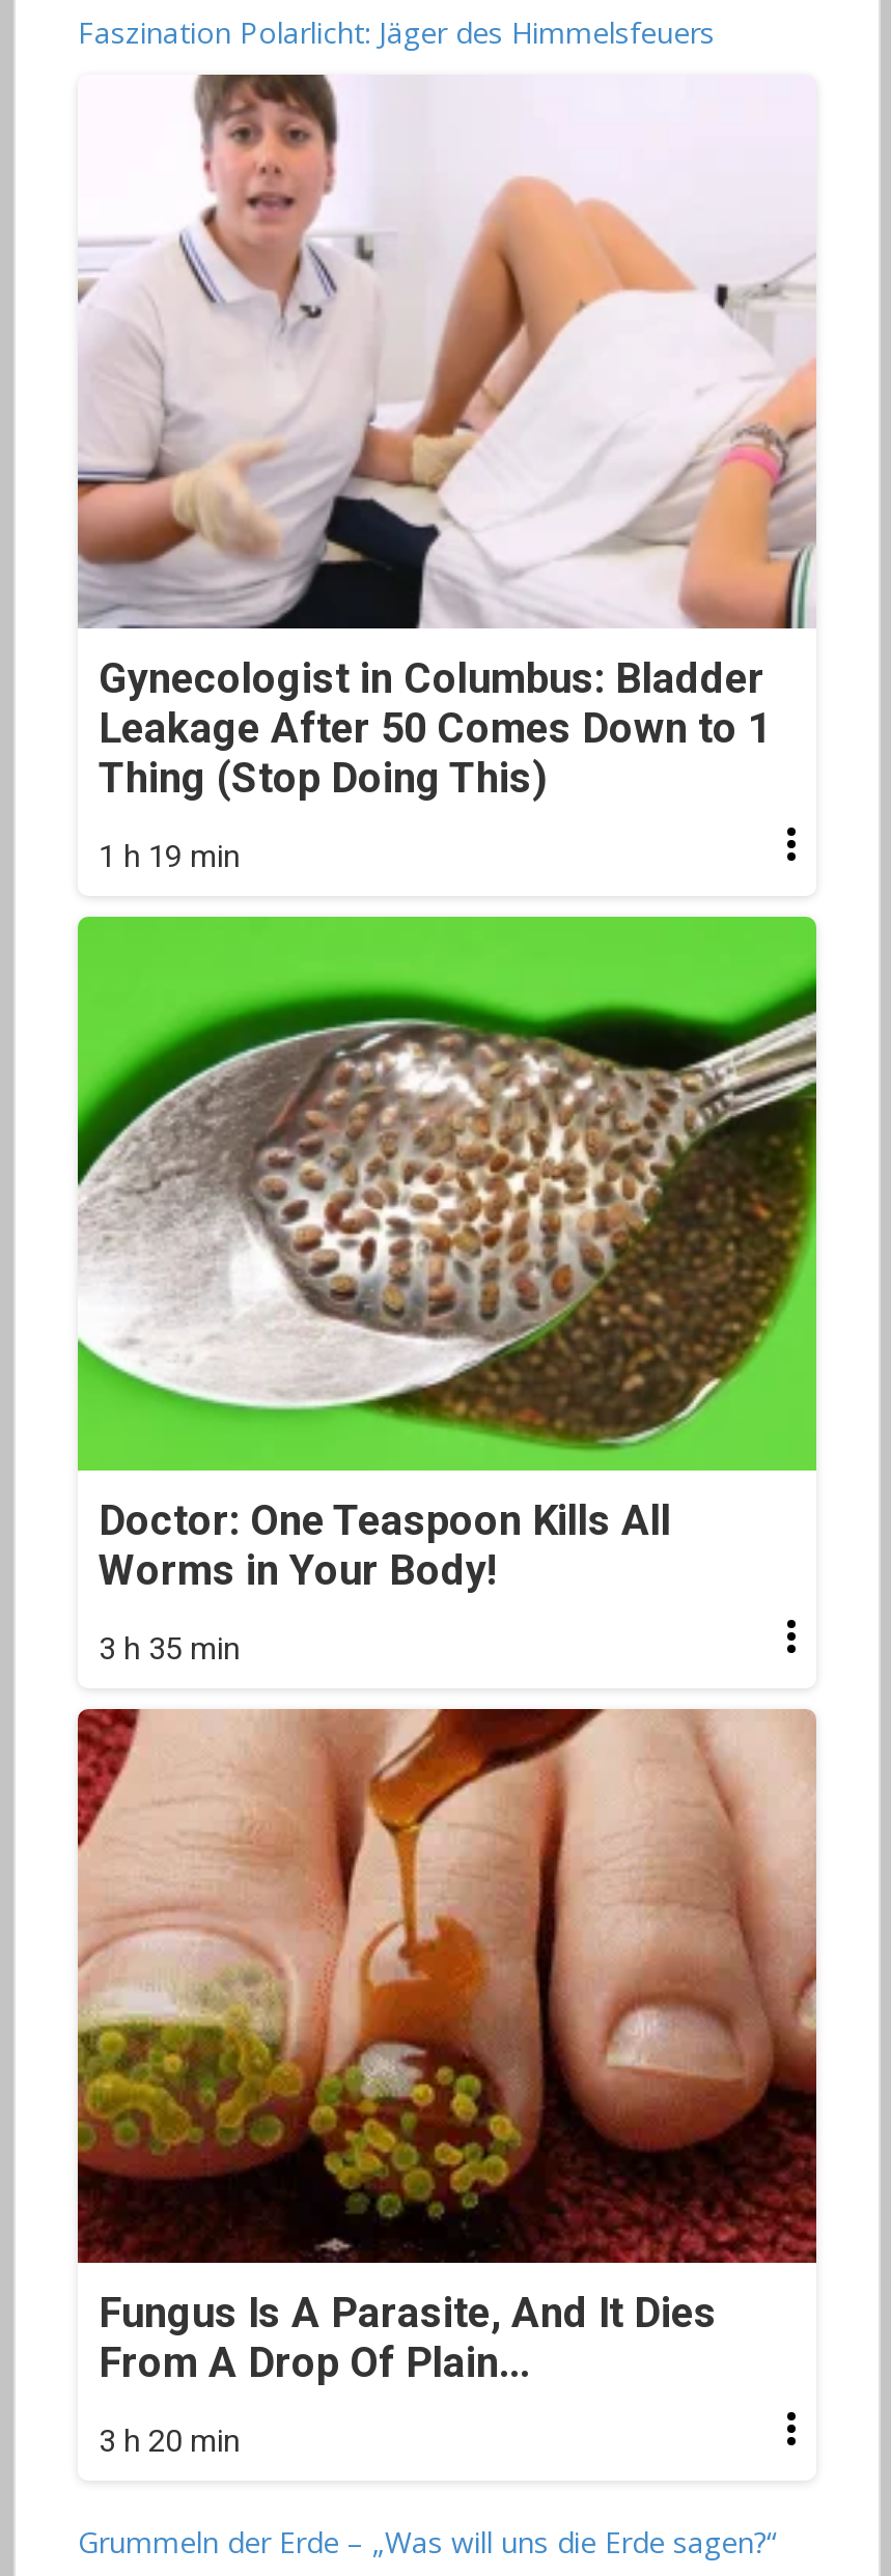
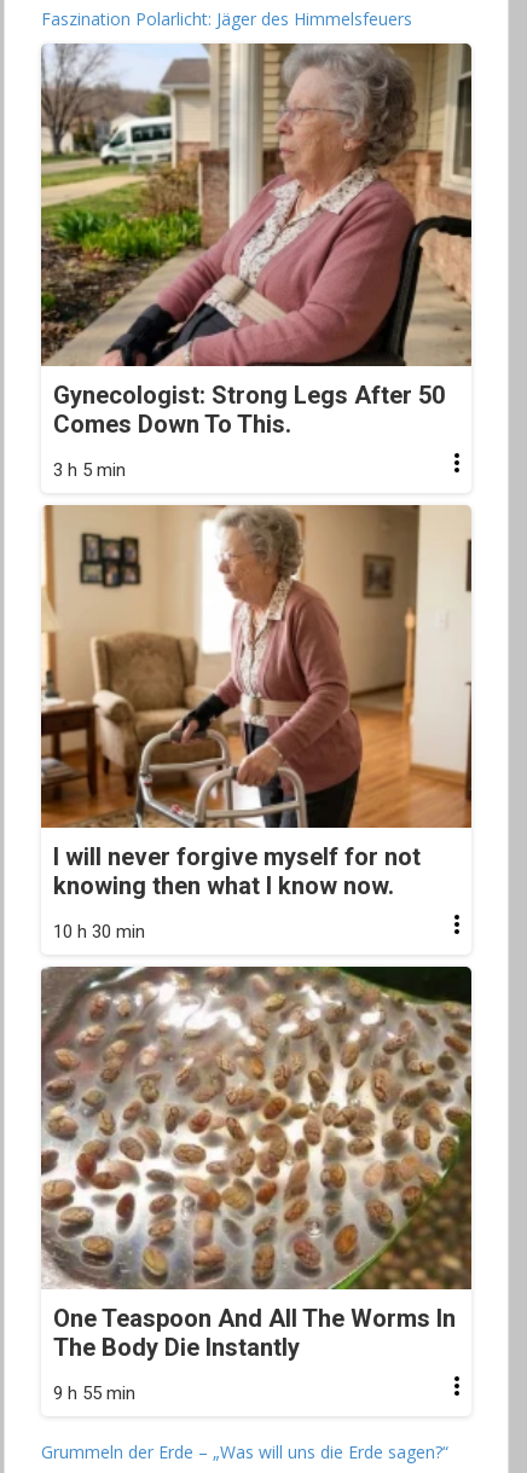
[78,73,816,802] [image] | Gynecologist in Columbus: Bladder | Leakage After 50 Comes Down to 1 | Thing (Stop Doing This) -> [40,42,473,439] [image] | Gynecologist: Strong Legs After 50 | Comes Down To This.
[99,838,240,875] 1 h 19 min -> [53,459,126,481] 3 h 5 min
[76,915,818,1595] [image] | Doctor: One Teaspoon Kills All | Worms in Your Body! -> [40,504,473,900] [image] | I will never forgive myself for not | knowing then what I know now.
[99,1630,240,1667] 3 h 35 min -> [53,921,145,942] 10 h 30 min
[76,1707,816,2387] [image] | Fungus Is A Parasite, And It Dies | From A Drop Of Plain... -> [40,965,473,1362] [image] | One Teaspoon And All The Worms In | The Body Die Instantly
[99,2422,240,2460] 3 h 20 min -> [53,1382,135,1404] 9 h 55 min

